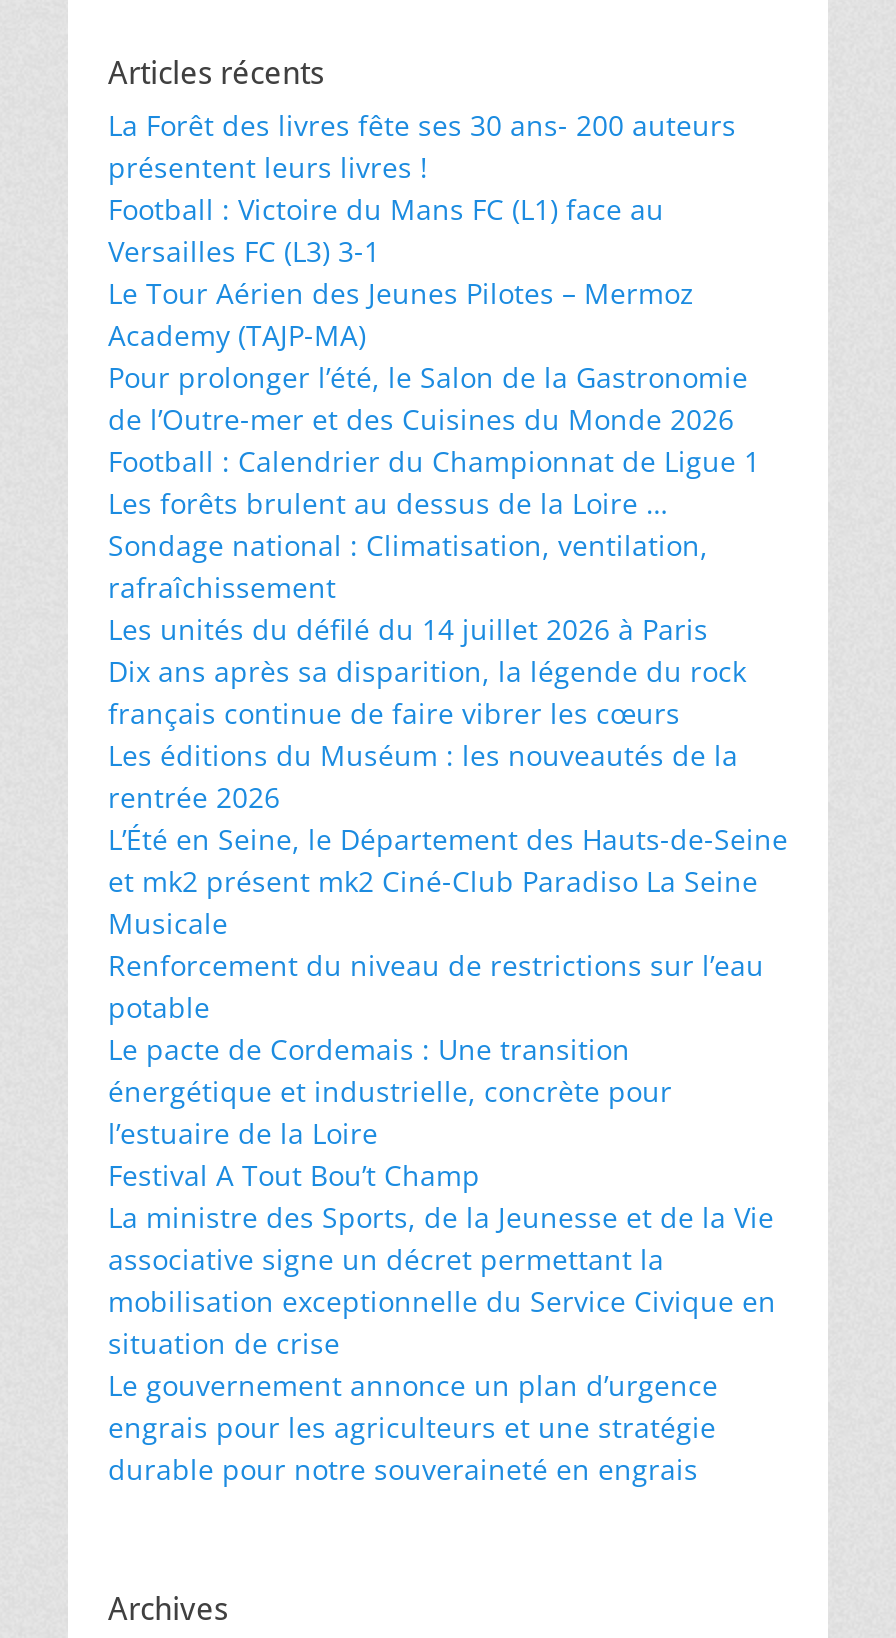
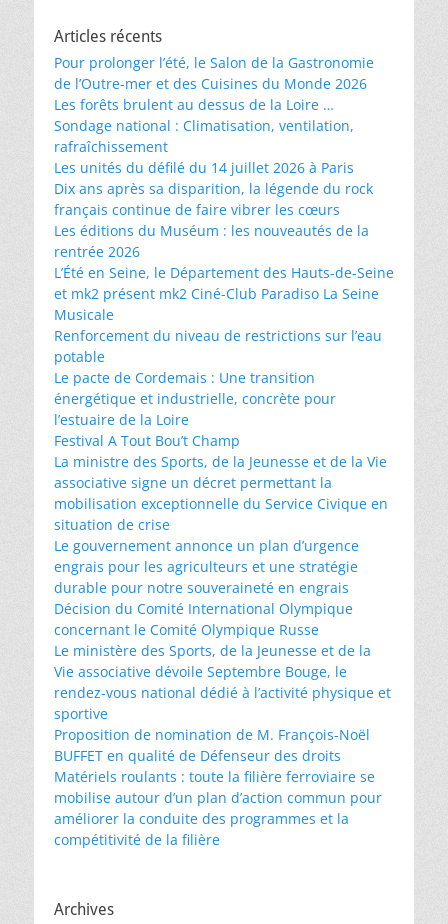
[108,106,736,354] La Forêt des livres fête ses 30 ans- 200 auteurs | présentent leurs livres ! | Football : Victoire du Mans FC (L1) face au | Versailles FC (L3) 3-1 | Le Tour Aérien des Jeunes Pilotes – Mermoz | Academy (TAJP-MA) -> none
moved [108,358,748,438] -> [54,53,374,93]: Pour prolonger l’été, le Salon de la Gastronomie | de l’Outre-mer et des Cuisines du Monde 2026
[108,442,760,480] Football : Calendrier du Championnat de Ligue 1 -> none
moved [108,484,788,1488] -> [54,95,394,597]: Les forêts brulent au dessus de la Loire … | Sondage national : Climatisation, ventilation, | rafraîchissement | ... | engrais pour les agriculteurs et une stratégie | durable pour notre souveraineté en engrais
none -> [54,599,391,849] Décision du Comité International Olympique | concernant le Comité Olympique Russe | Le ministère des Sports, de la Jeunesse et de la | Vie associative dévoile Septembre Bouge, le | rendez-vous national dédié à l’activité physique et | sportive | Proposition de nomination de M. François-Noël | BUFFET en qualité de Défenseur des droits | Matériels roulants : toute la filière ferroviaire se | mobilise autour d’un plan d’action commun pour | améliorer la conduite des programmes et la | compétitivité de la filière

